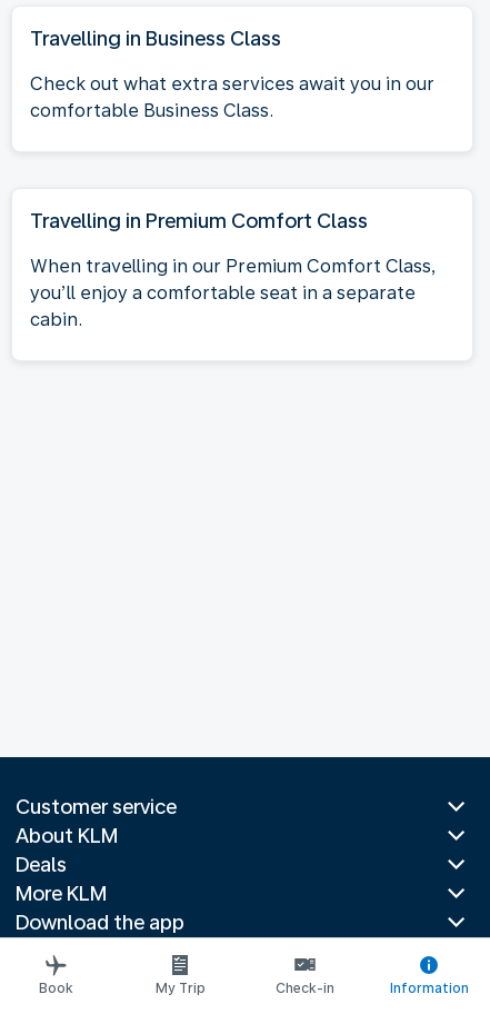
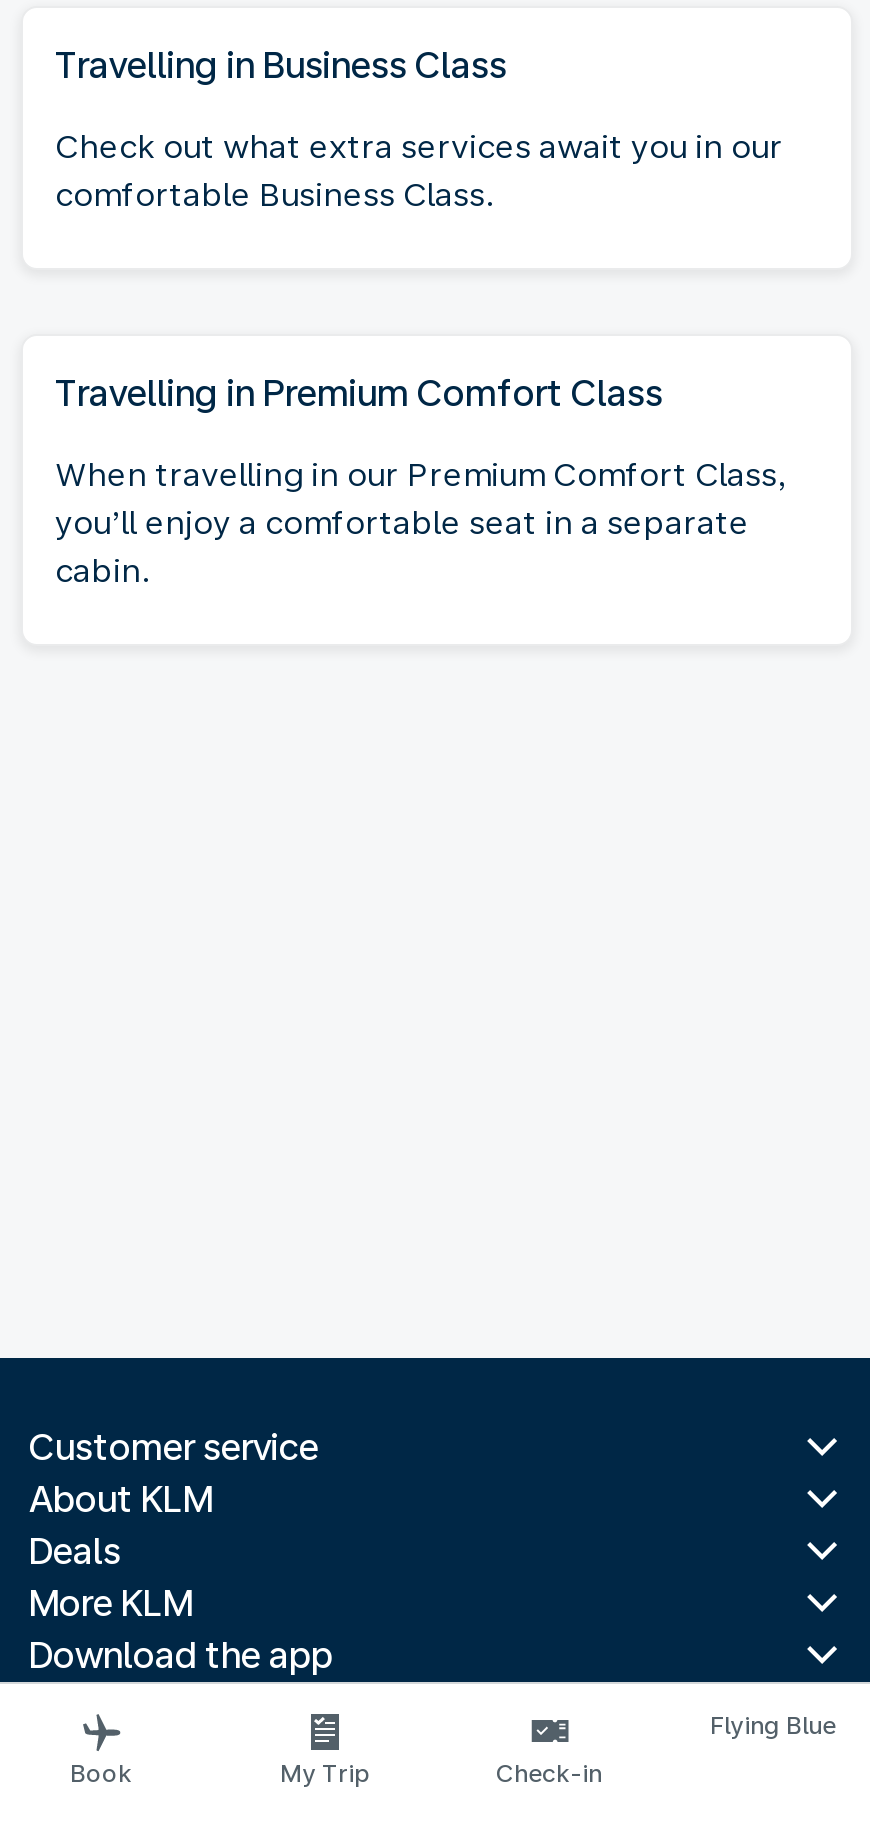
[389,981,468,996] Information -> [710,1712,836,1740] Flying Blue

